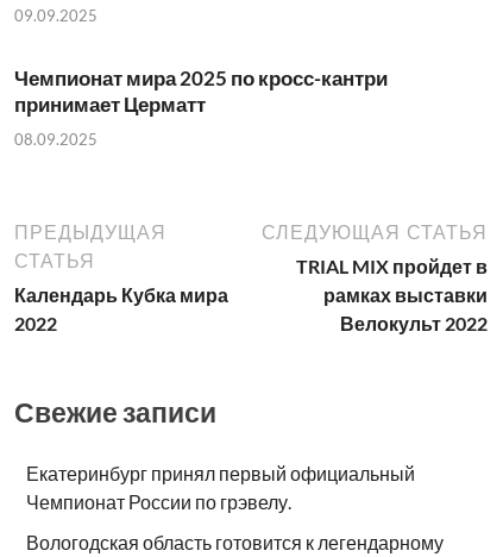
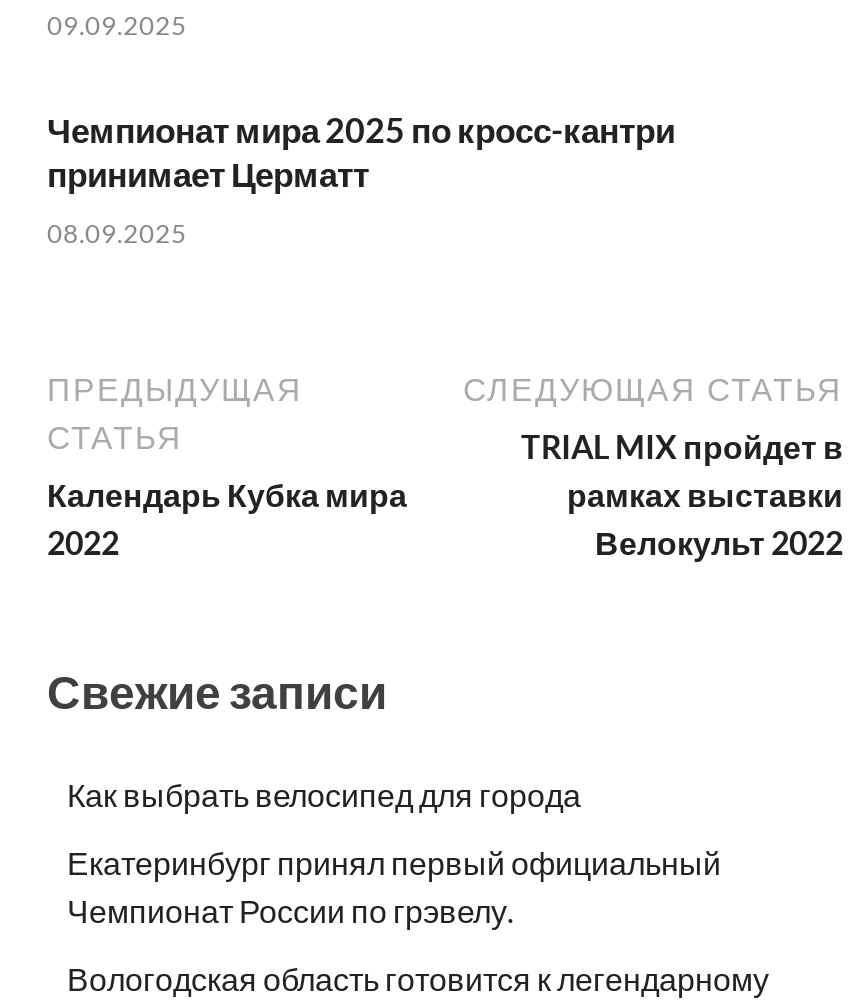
none -> [67,775,581,813] Как выбрать велосипед для города

